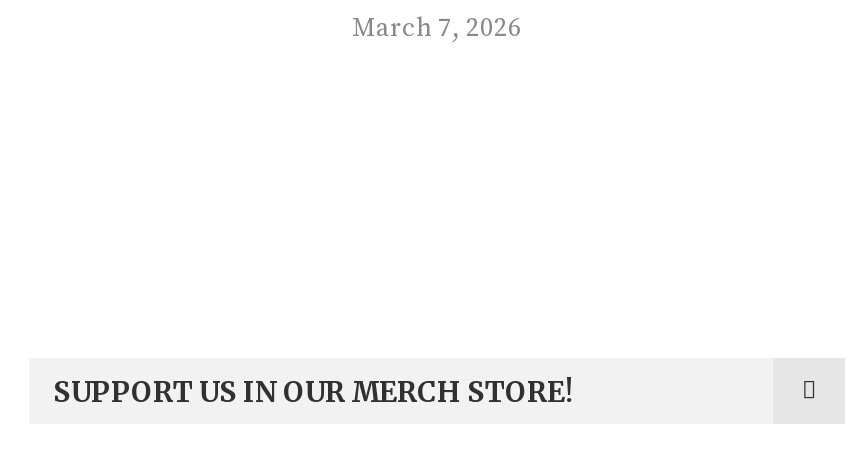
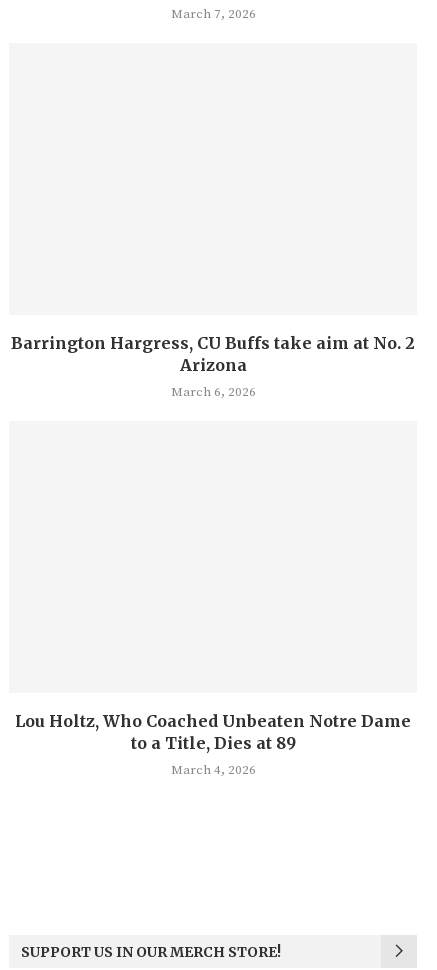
none -> [11,333,415,400] Barrington Hargress, CU Buffs take aim at No. 2 | Arizona | March 6, 2026
none -> [15,711,411,778] Lou Holtz, Who Coached Unbeaten Notre Dame | to a Title, Dies at 89 | March 4, 2026

